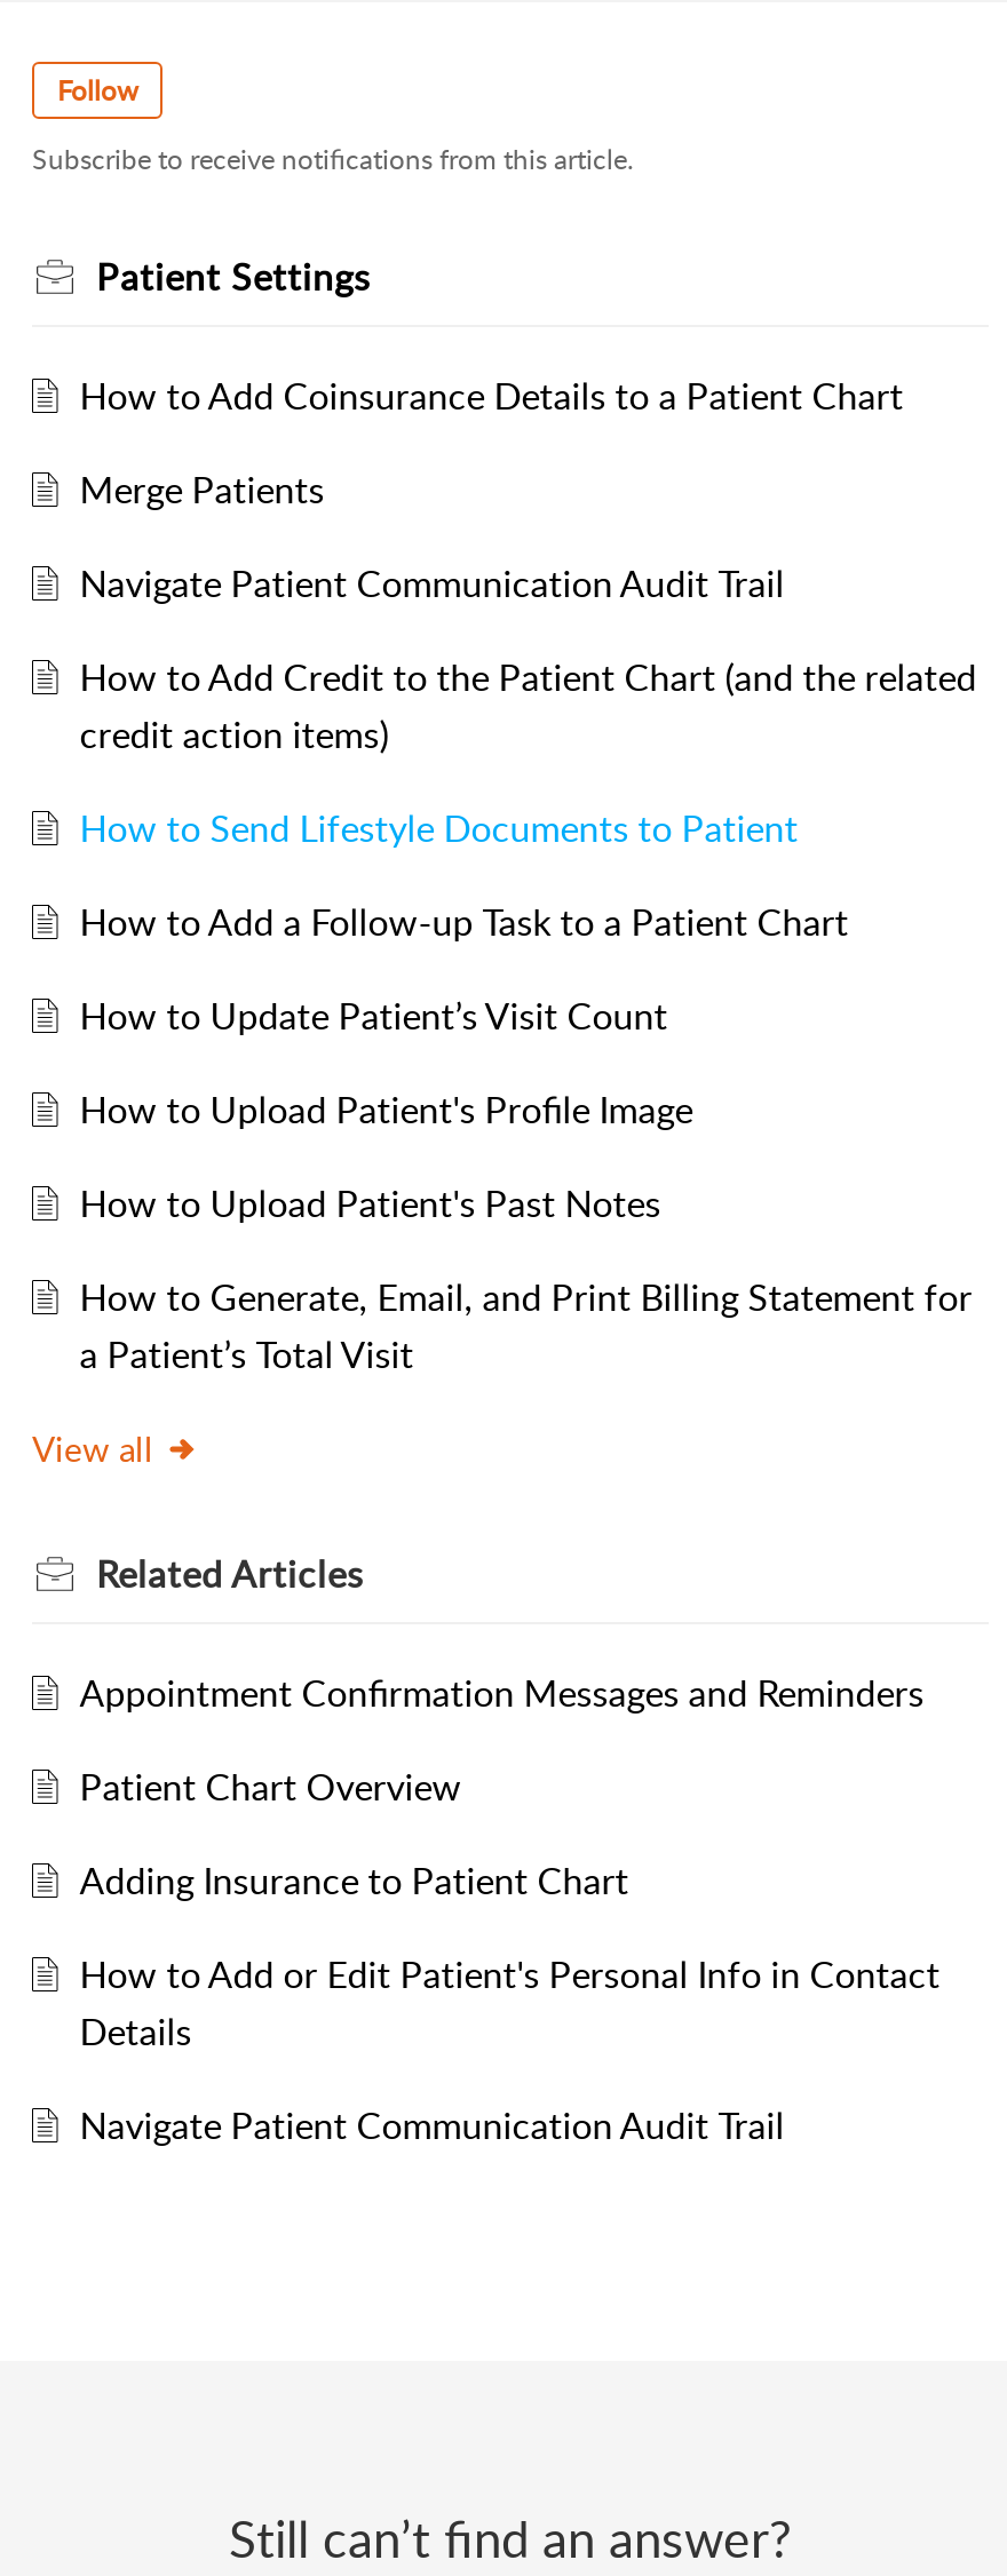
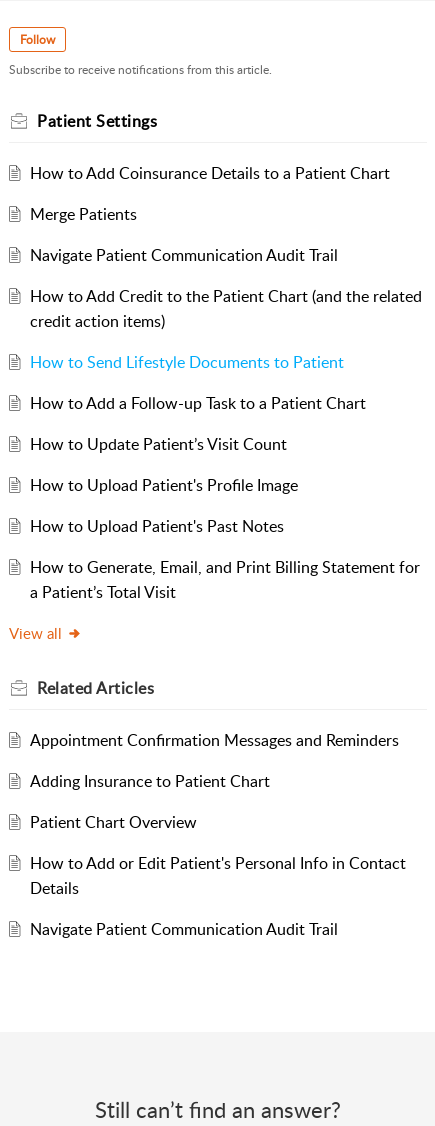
moved [80,1762,462,1812] -> [30,811,197,833]: Patient Chart Overview
moved [80,1855,629,1906] -> [30,770,270,792]: Adding Insurance to Patient Chart

